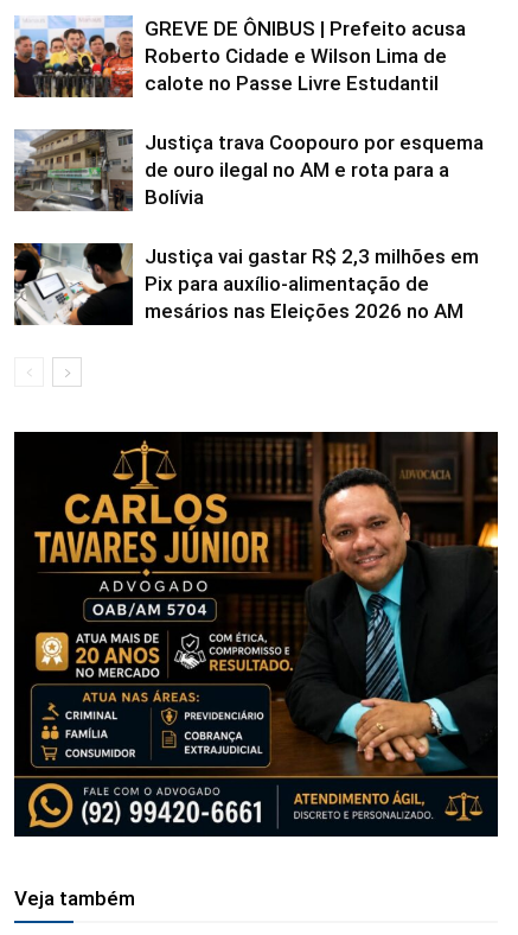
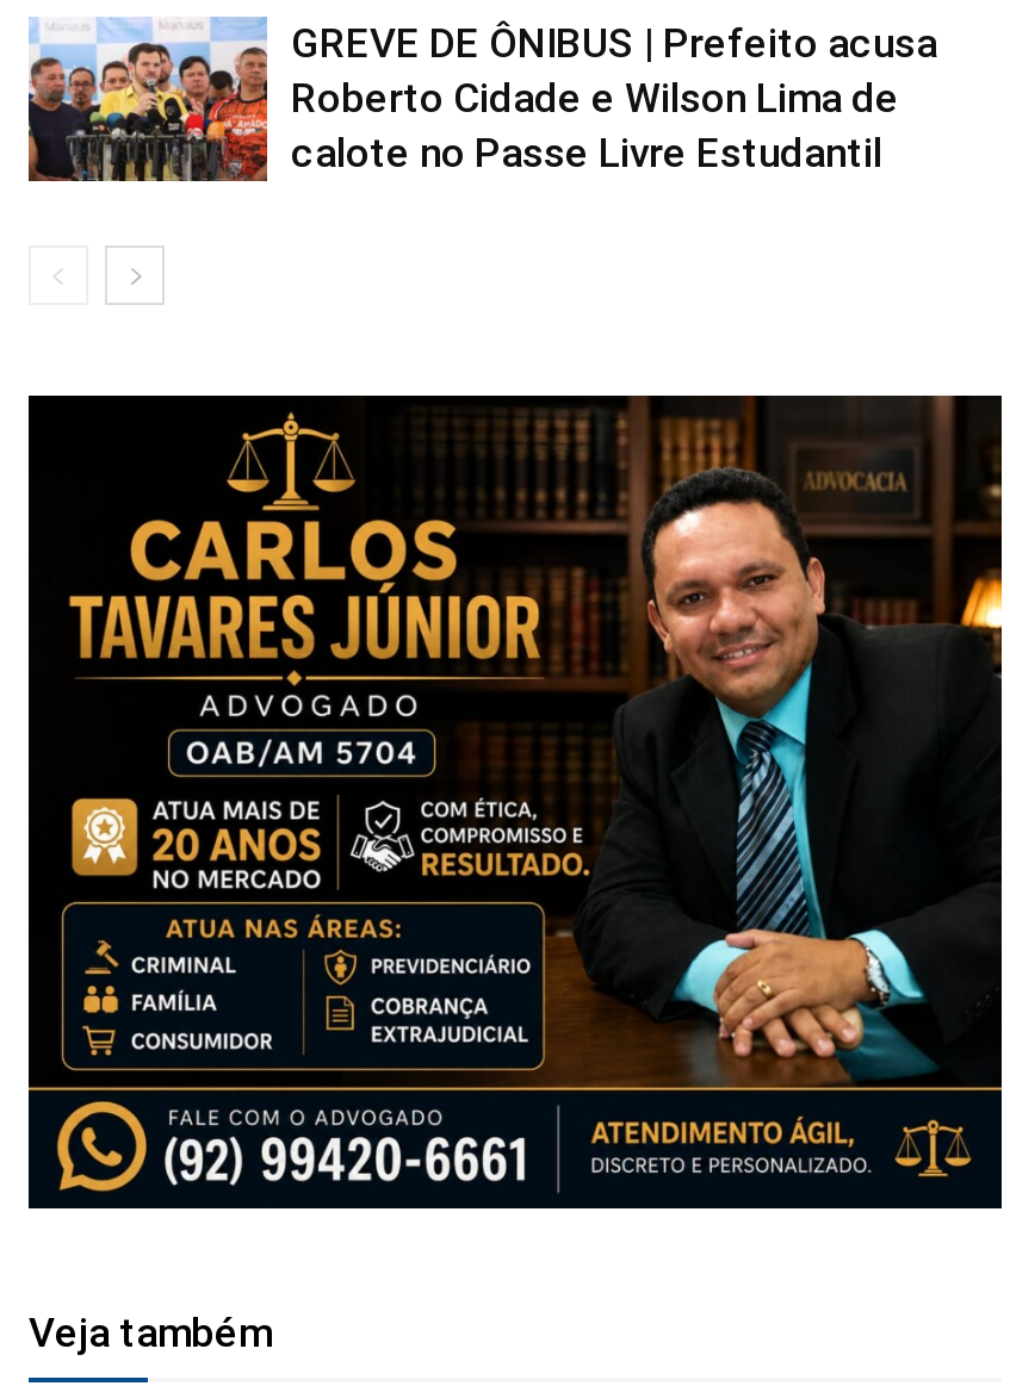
[13,128,484,323] [image] | Justiça trava Coopouro por esquema | de ouro ilegal no AM e rota para a | Bolívia | Justiça vai gastar R$ 2,3 milhões em | Pix para auxílio-alimentação de | mesários nas Eleições 2026 no AM -> none
[13,242,128,326] [image] -> none

